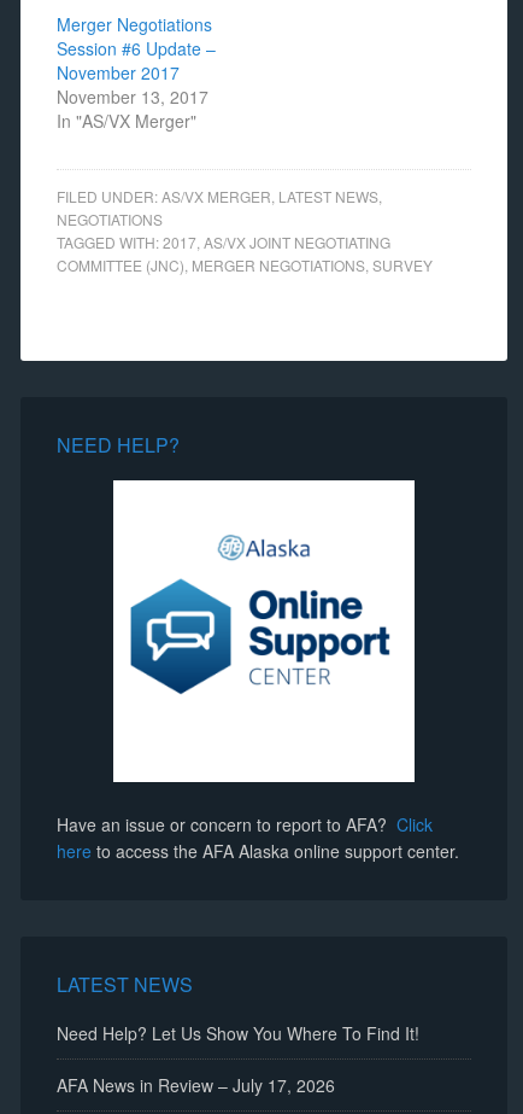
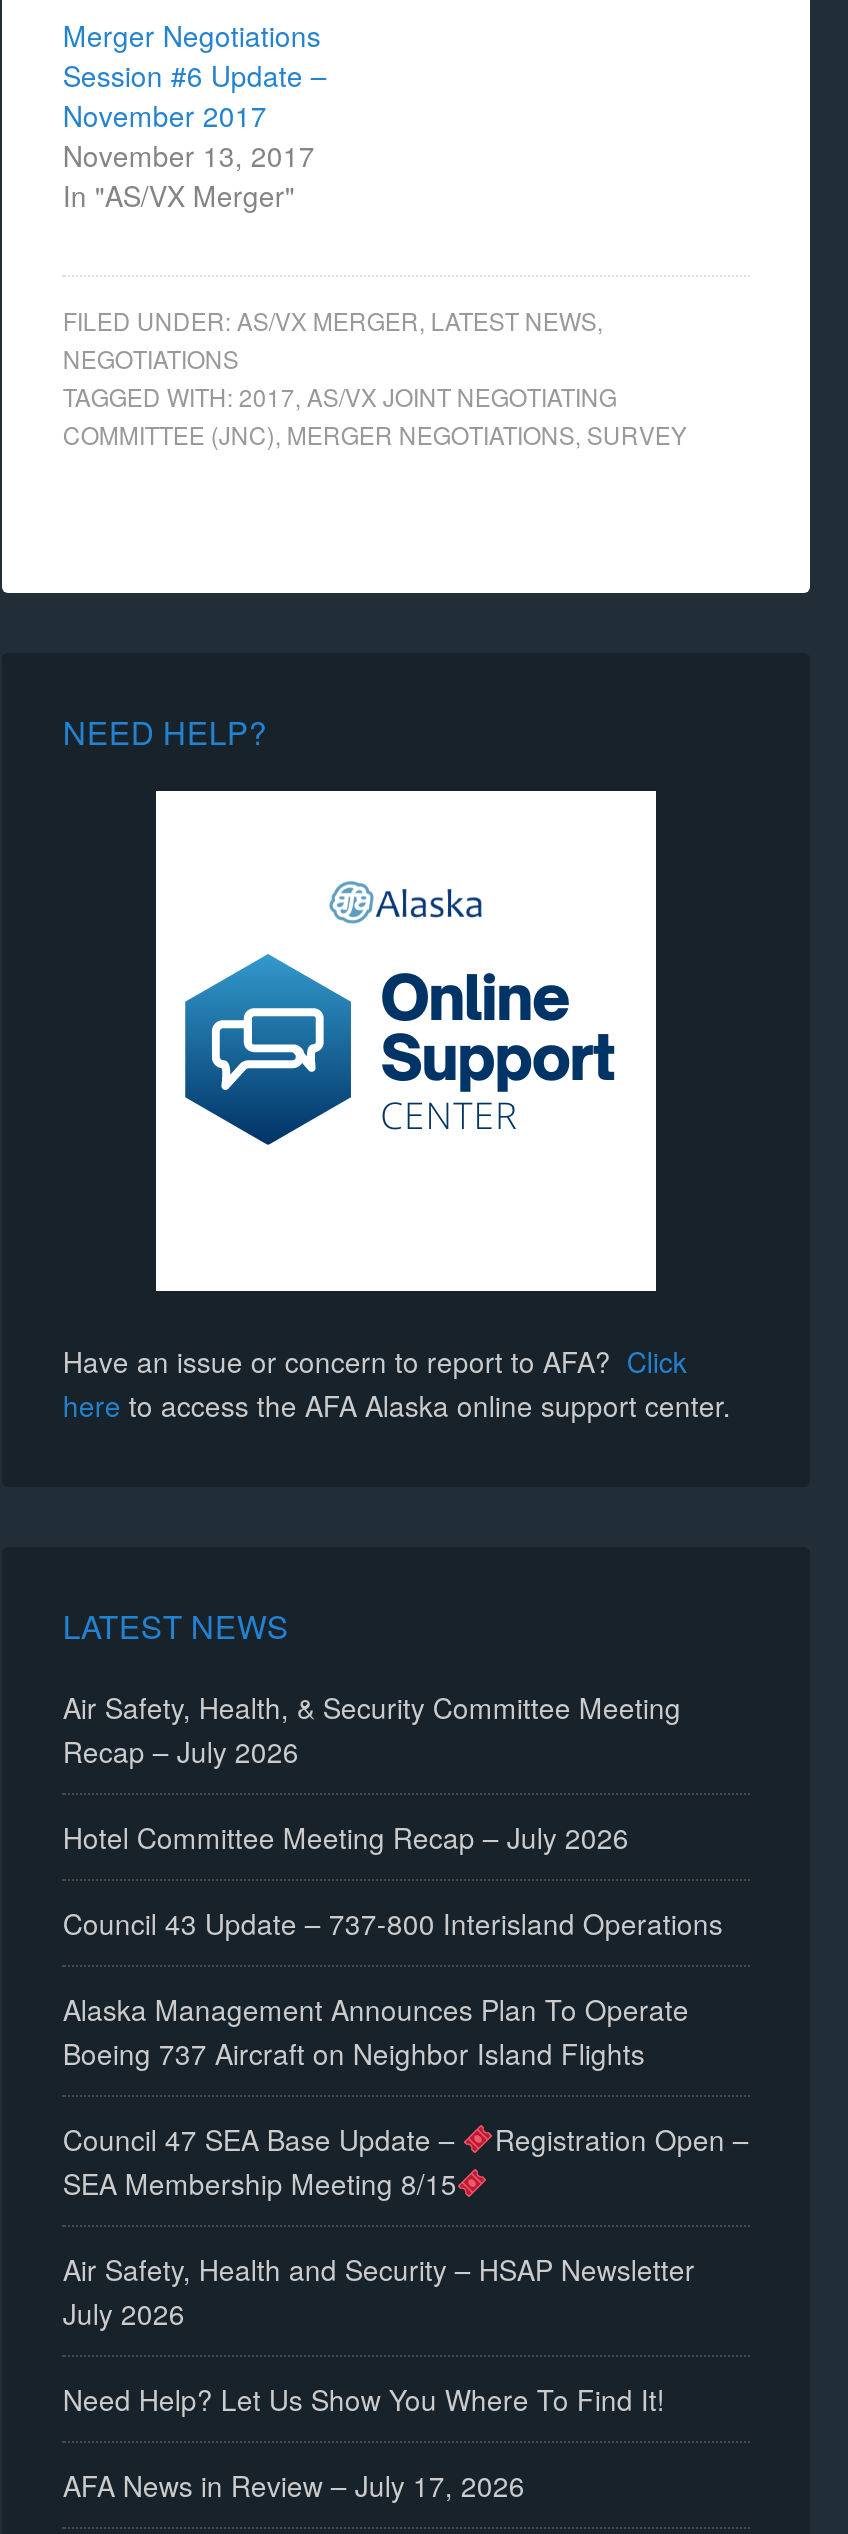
none -> [63,1687,749,2333] Air Safety, Health, & Security Committee Meeting | Recap – July 2026 | Hotel Committee Meeting Recap – July 2026 | Council 43 Update – 737-800 Interisland Operations | Alaska Management Announces Plan To Operate | Boeing 737 Aircraft on Neighbor Island Flights | Council 47 SEA Base Update – | Registration Open – | SEA Membership Meeting 8/15 | Air Safety, Health and Security – HSAP Newsletter | July 2026

